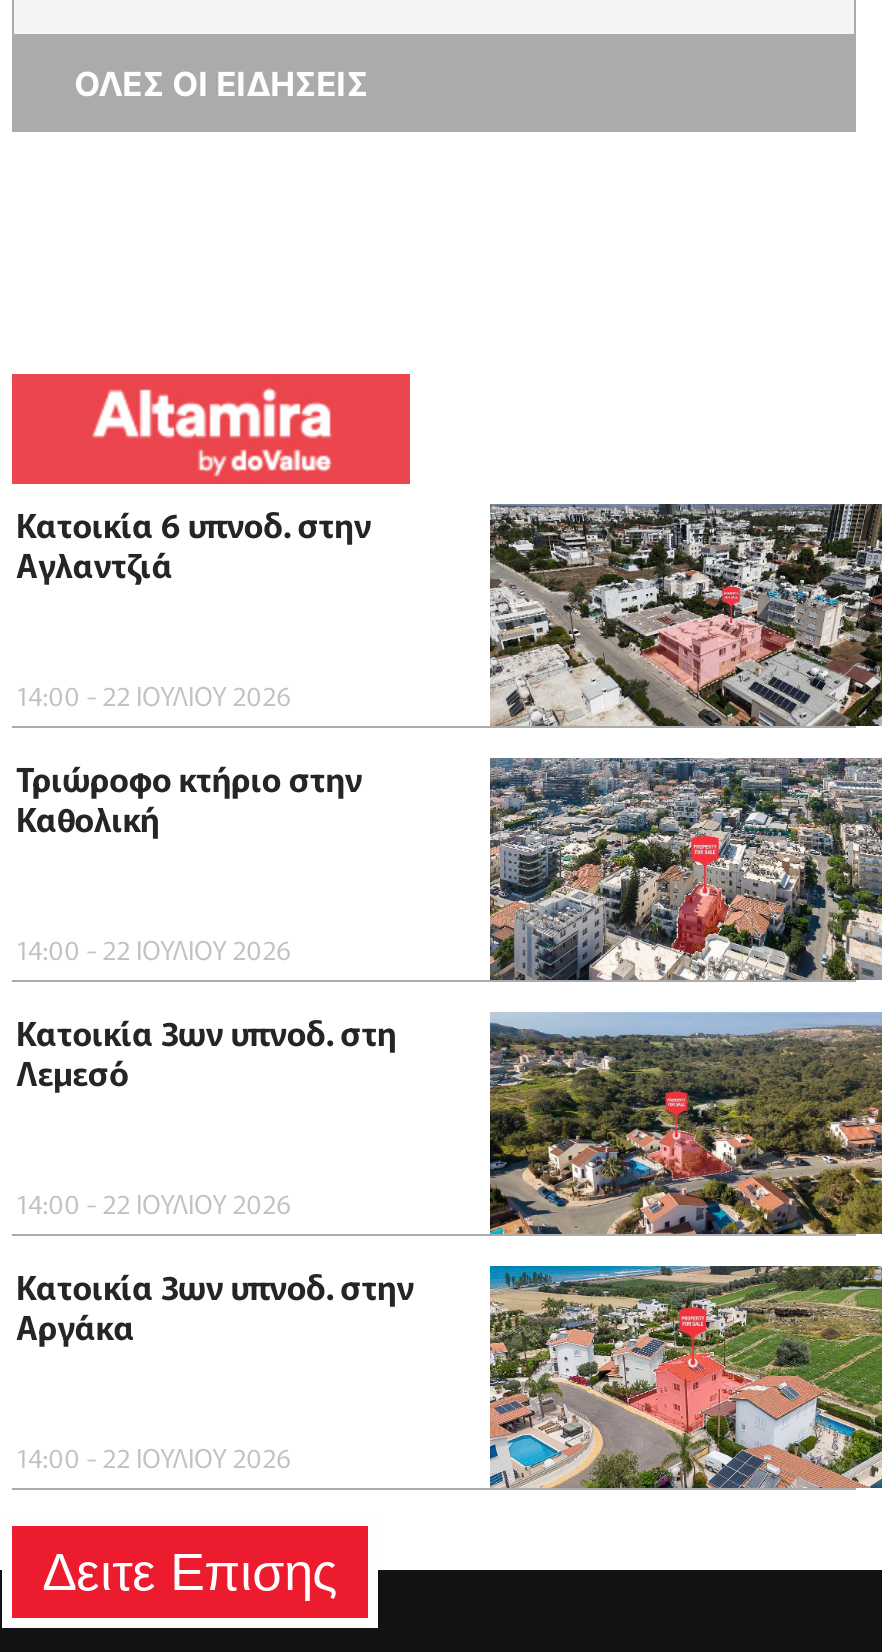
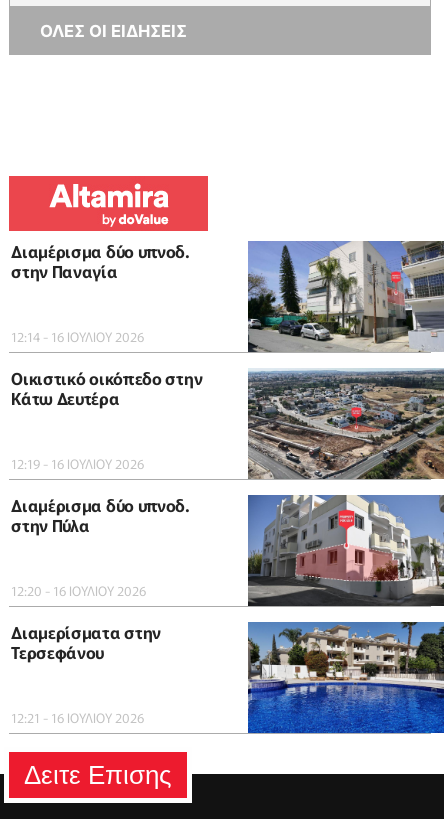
[16,501,371,589] Κατοικία 6 υπνοδ. στην | Αγλαντζιά -> [11,239,189,283] Διαμέρισμα δύο υπνοδ. | στην Παναγία
[488,502,876,728] [image] -> [247,240,441,353] [image]
[16,676,290,714] 14:00 - 22 ΙΟΥΛΙΟΥ 2026 -> [11,327,144,346] 12:14 - 16 ΙΟΥΛΙΟΥ 2026
[16,754,362,842] Τριώροφο κτήριο στην | Καθολική -> [11,366,202,410] Οικιστικό οικόπεδο στην | Κάτω Δευτέρα
[488,756,876,982] [image] -> [248,368,441,480] [image]
[16,930,290,968] 14:00 - 22 ΙΟΥΛΙΟΥ 2026 -> [11,454,144,473] 12:19 - 16 ΙΟΥΛΙΟΥ 2026
[16,1008,396,1096] Κατοικία 3ων υπνοδ. στη | Λεμεσό -> [11,493,189,537] Διαμέρισμα δύο υπνοδ. | στην Πύλα
[488,1012,876,1236] [image] -> [247,495,441,607] [image]
[16,1184,290,1222] 14:00 - 22 ΙΟΥΛΙΟΥ 2026 -> [11,581,146,600] 12:20 - 16 ΙΟΥΛΙΟΥ 2026
[16,1262,414,1350] Κατοικία 3ων υπνοδ. στην | Αργάκα -> [11,620,161,664] Διαμερίσματα στην | Τερσεφάνου
[488,1264,876,1490] [image] -> [247,621,441,734] [image]
[16,1438,290,1476] 14:00 - 22 ΙΟΥΛΙΟΥ 2026 -> [11,708,144,727] 12:21 - 16 ΙΟΥΛΙΟΥ 2026

